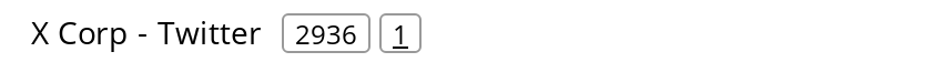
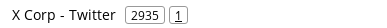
[31,11,408,53] X Corp - Twitter 2936 1 -> [12,5,182,24] X Corp - Twitter 2935 1

